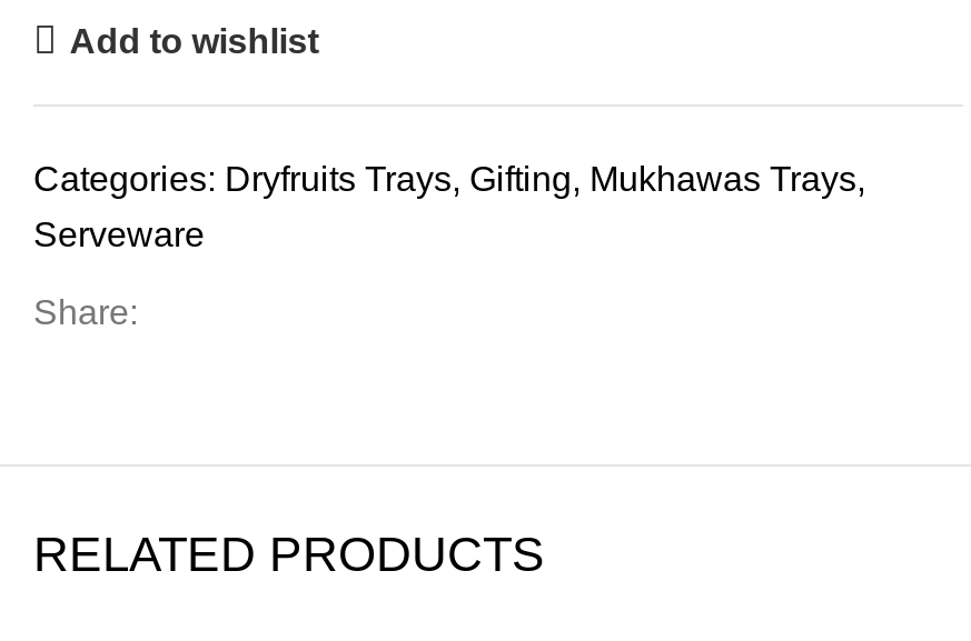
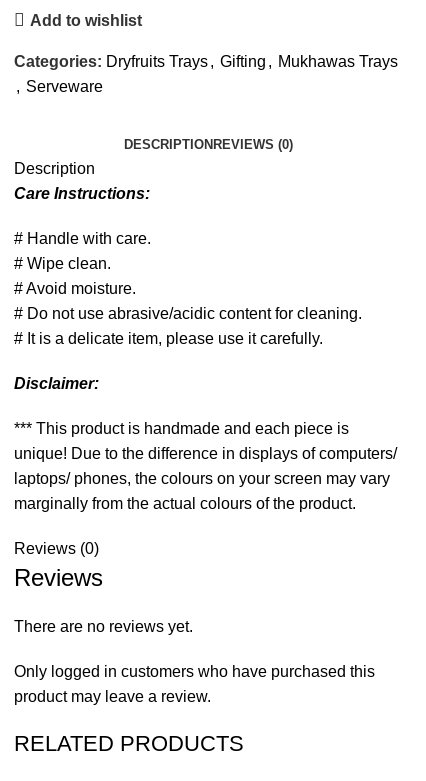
[33,160,865,331] Categories: Dryfruits Trays, Gifting, Mukhawas Trays, | Serveware | Share: -> [14,53,398,705] Categories: Dryfruits Trays , Gifting , Mukhawas Trays | , Serveware | DESCRIPTIONREVIEWS (0) | Description | Care Instructions: | # Handle with care. | # Wipe clean. | # Avoid moisture. | # Do not use abrasive/acidic content for cleaning. | # It is a delicate item, please use it carefully. | Disclaimer: | *** This product is handmade and each piece is | unique! Due to the difference in displays of computers/ | laptops/ phones, the colours on your screen may vary | marginally from the actual colours of the product. | Reviews (0) | Reviews | There are no reviews yet. | Only logged in customers who have purchased this | product may leave a review.

